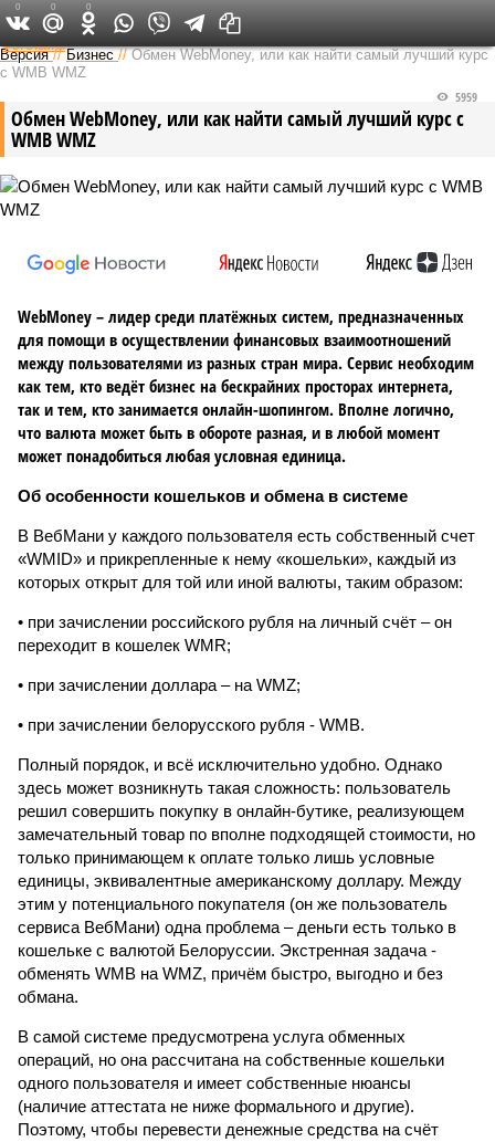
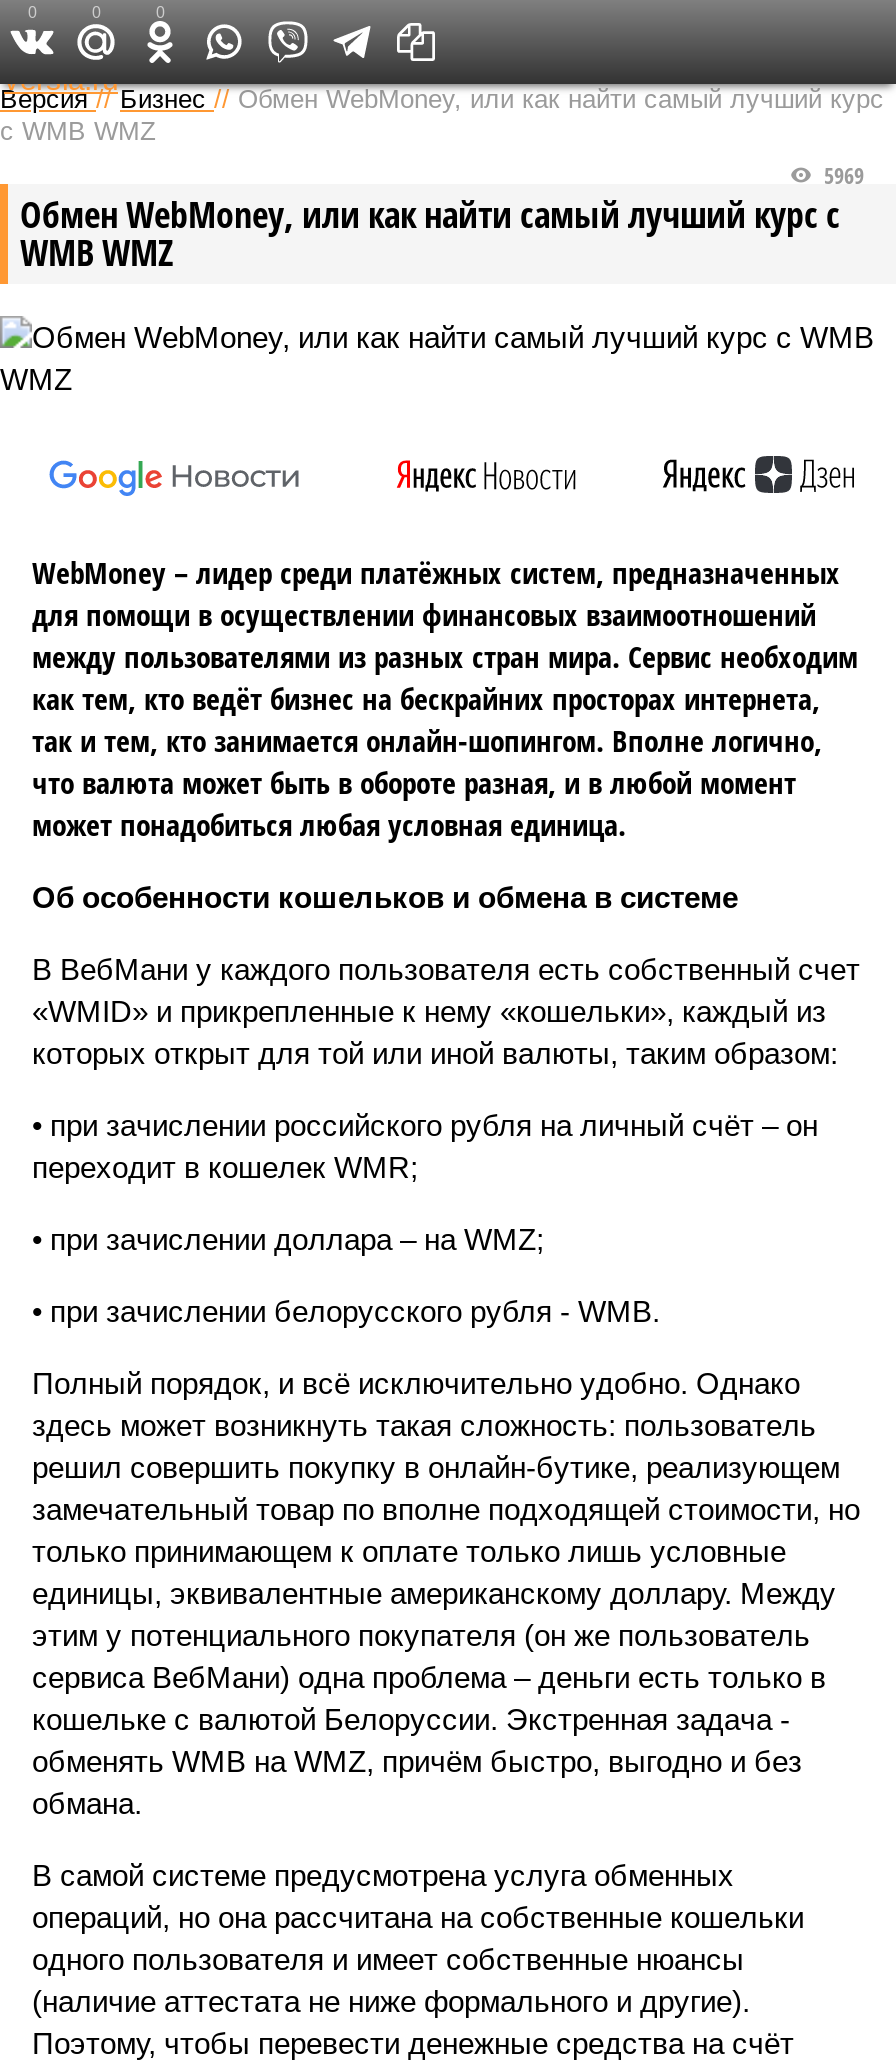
[452,88,477,105] 5959 -> [818,160,864,190] 5969

